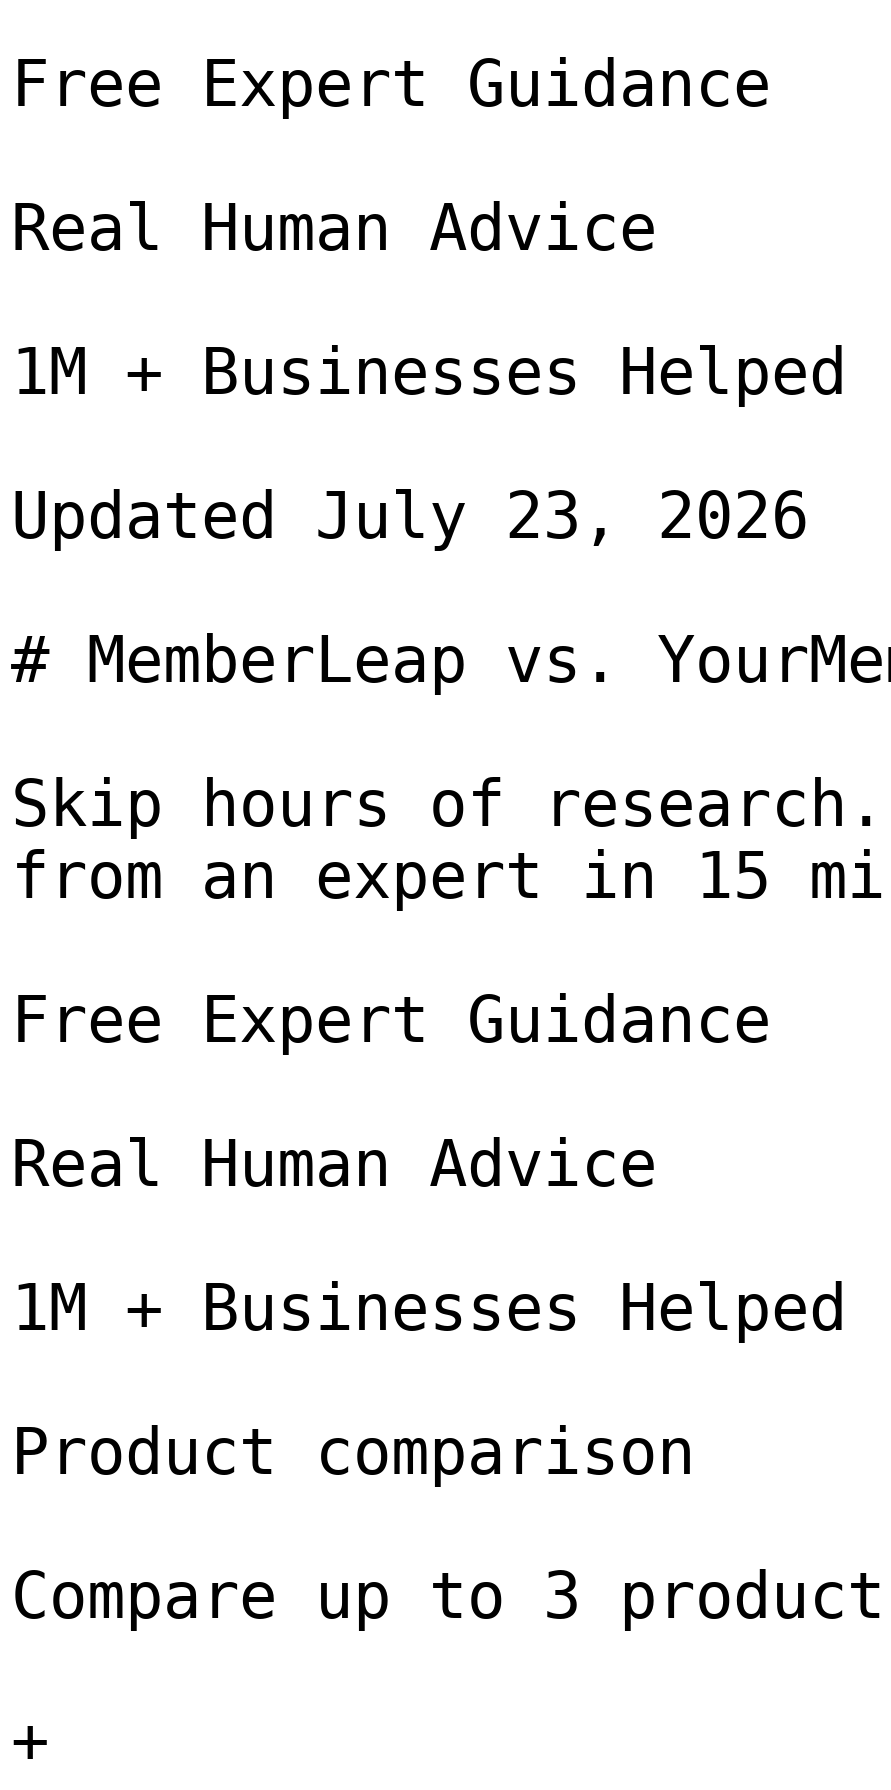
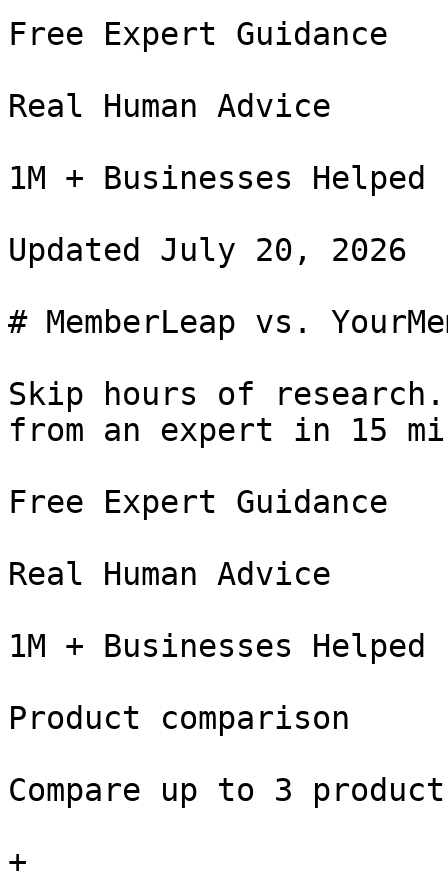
[11,480,809,552] Updated July 23, 2026 -> [8,232,407,268] Updated July 20, 2026

